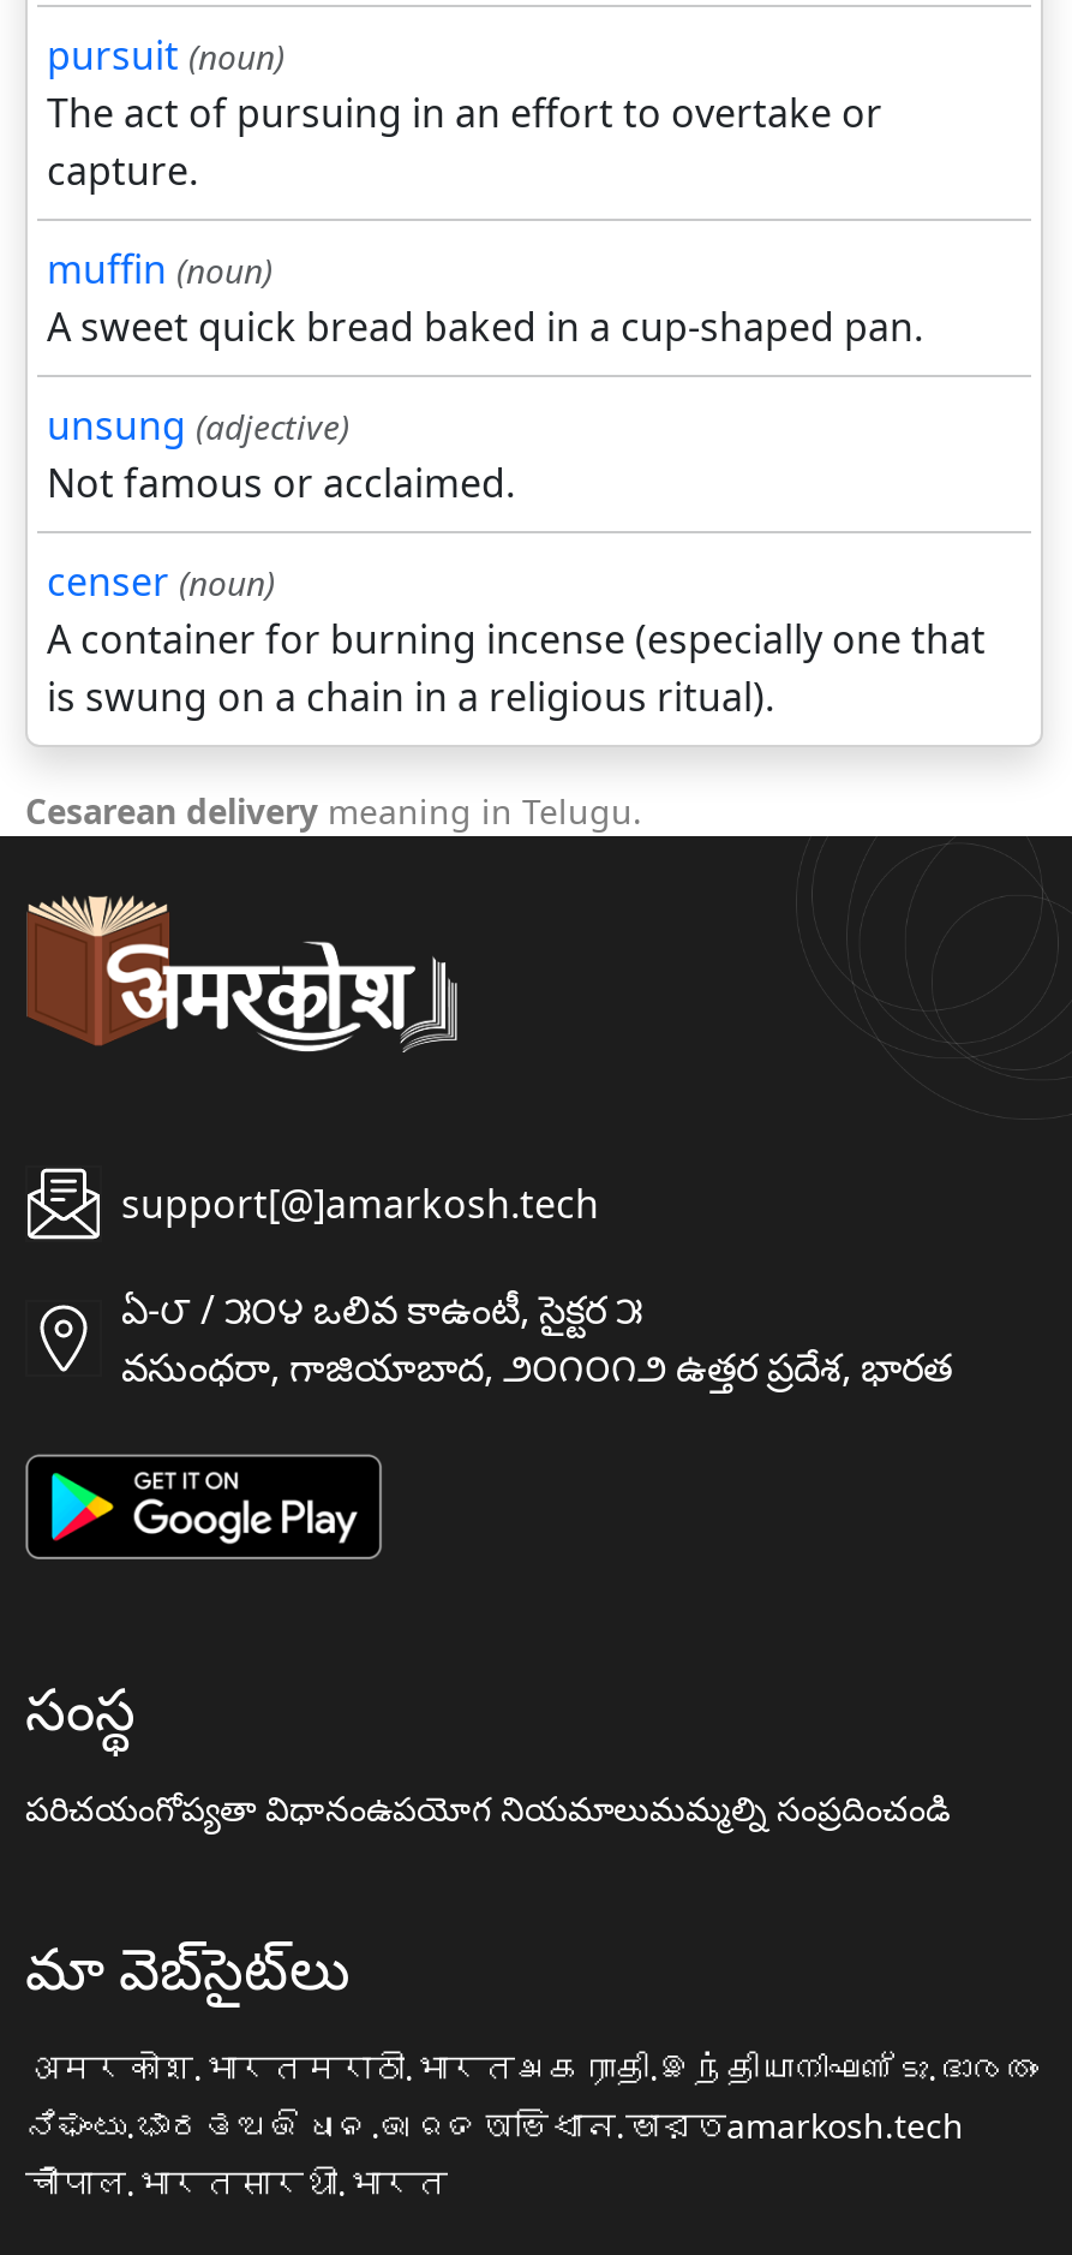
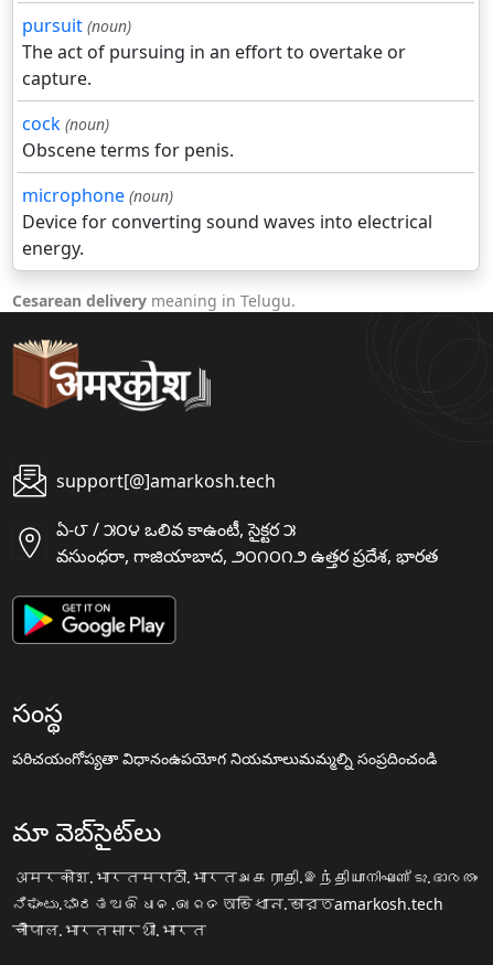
[47,243,986,724] muffin (noun) | A sweet quick bread baked in a cup-shaped pan. | unsung (adjective) | Not famous or acclaimed. | censer (noun) | A container for burning incense (especially one that | is swung on a chain in a religious ritual). -> [22,112,432,260] cock (noun) | Obscene terms for penis. | microphone (noun) | Device for converting sound waves into electrical | energy.

